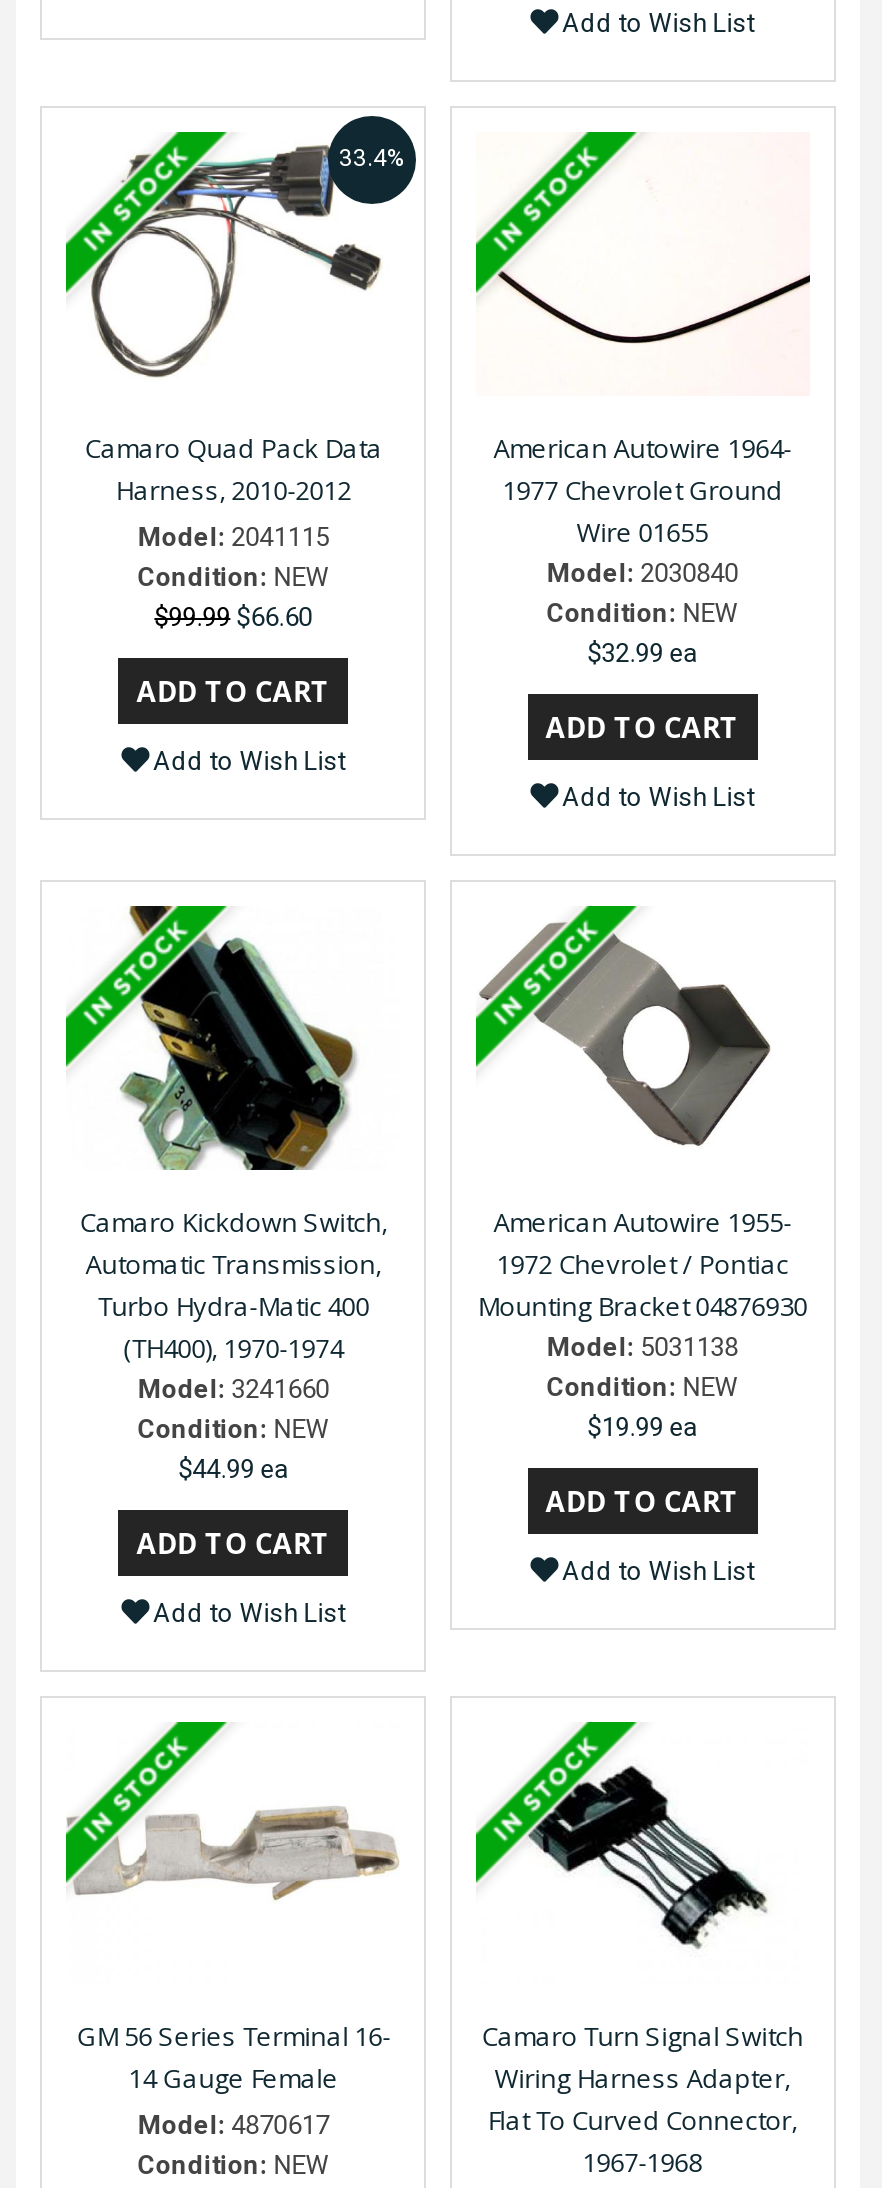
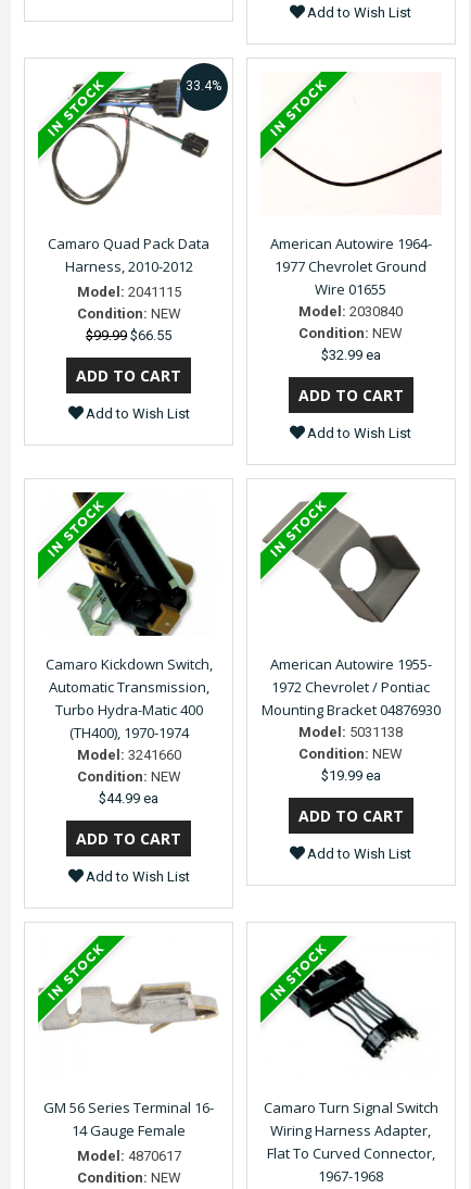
[154,602,312,632] $99.99 $66.60 -> [86,327,172,343] $99.99 $66.55

